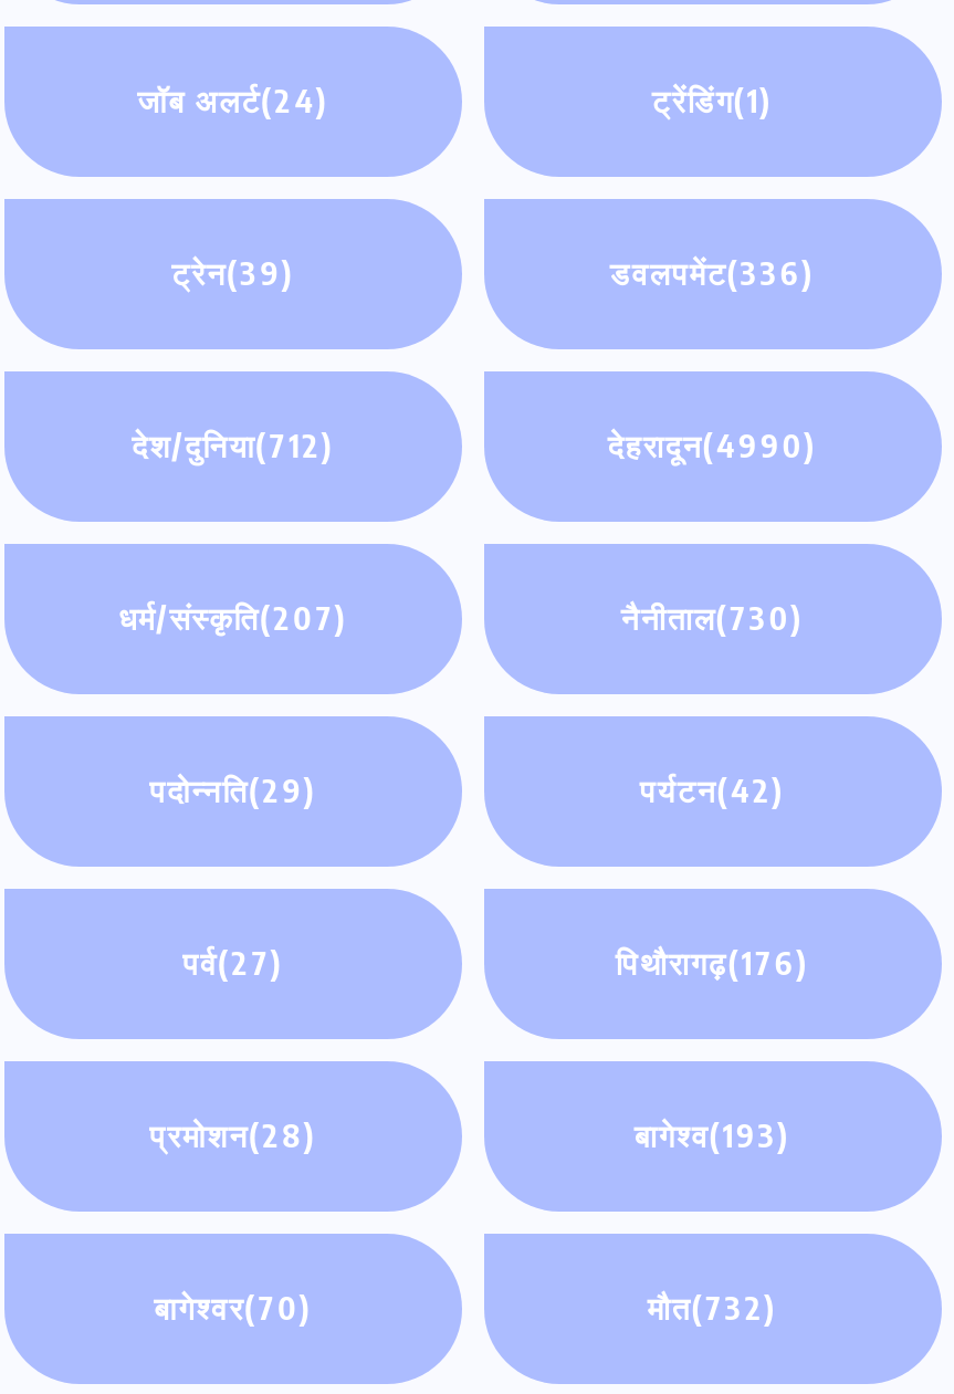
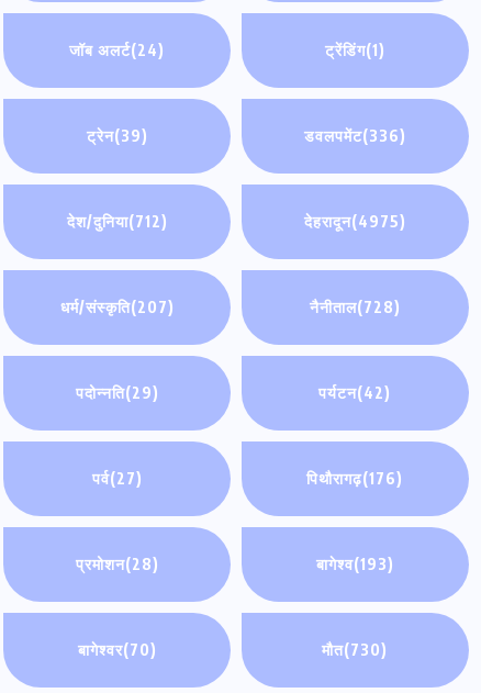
[608,426,818,464] देहरादून(4990) -> [304,212,406,230] देहरादून(4975)
[621,599,805,636] नैनीताल(730) -> [310,297,401,316] नैनीताल(728)
[648,1289,778,1326] मौत(732) -> [322,640,388,659] मौत(730)

